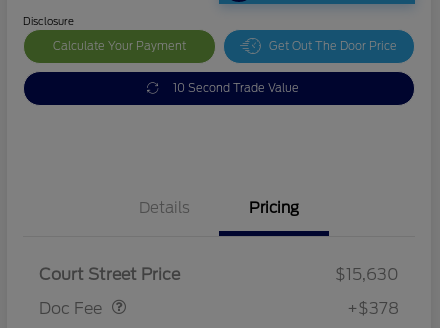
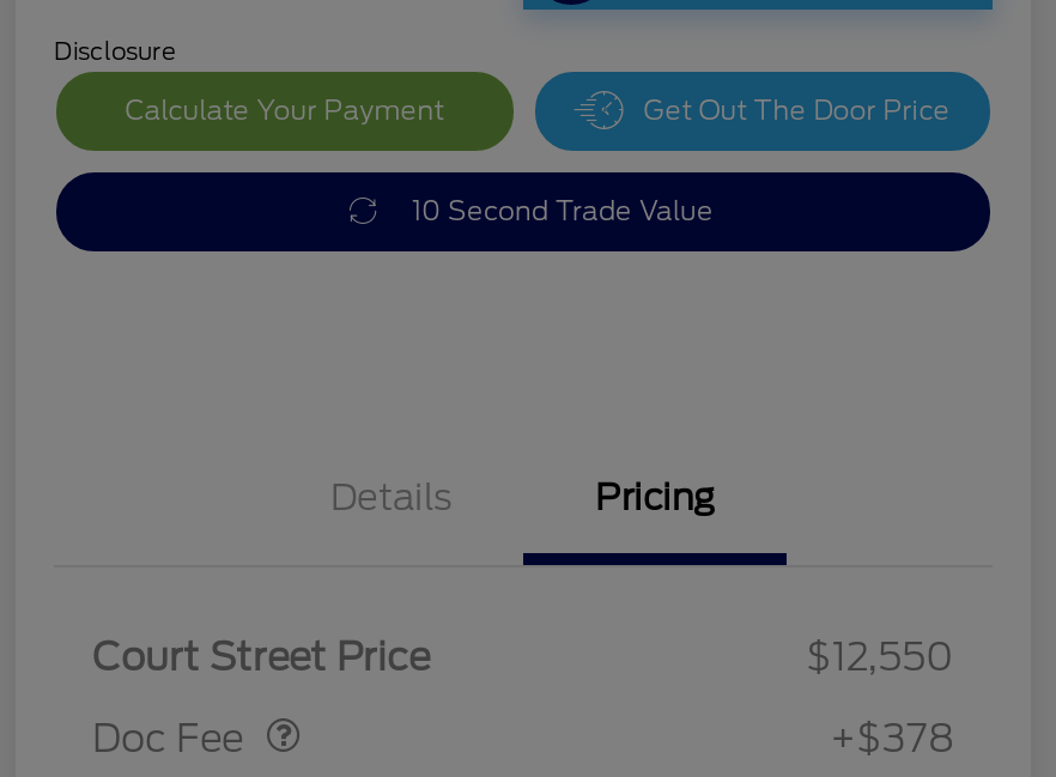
[335,265,399,284] $15,630 -> [806,634,954,679] $12,550

